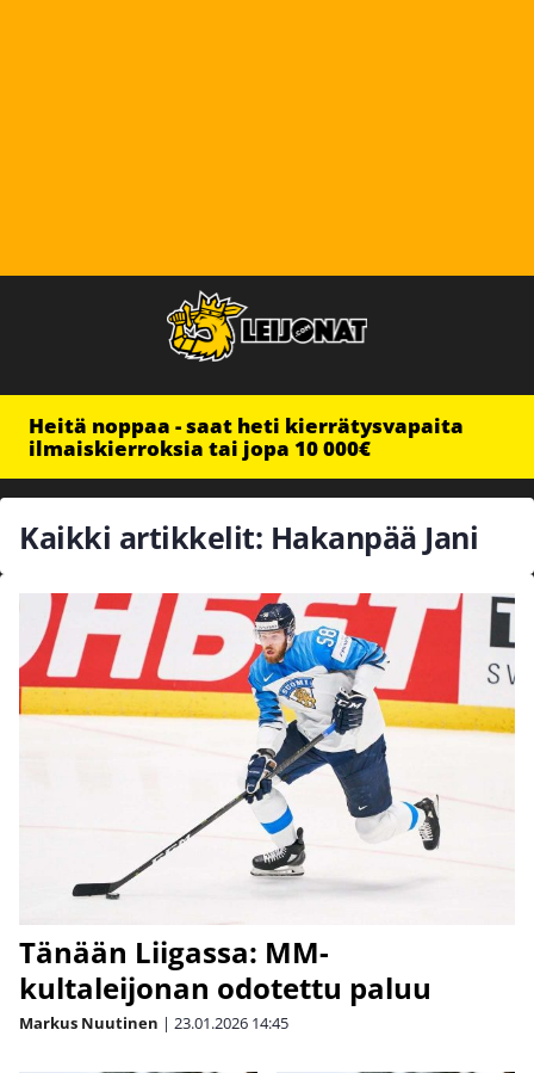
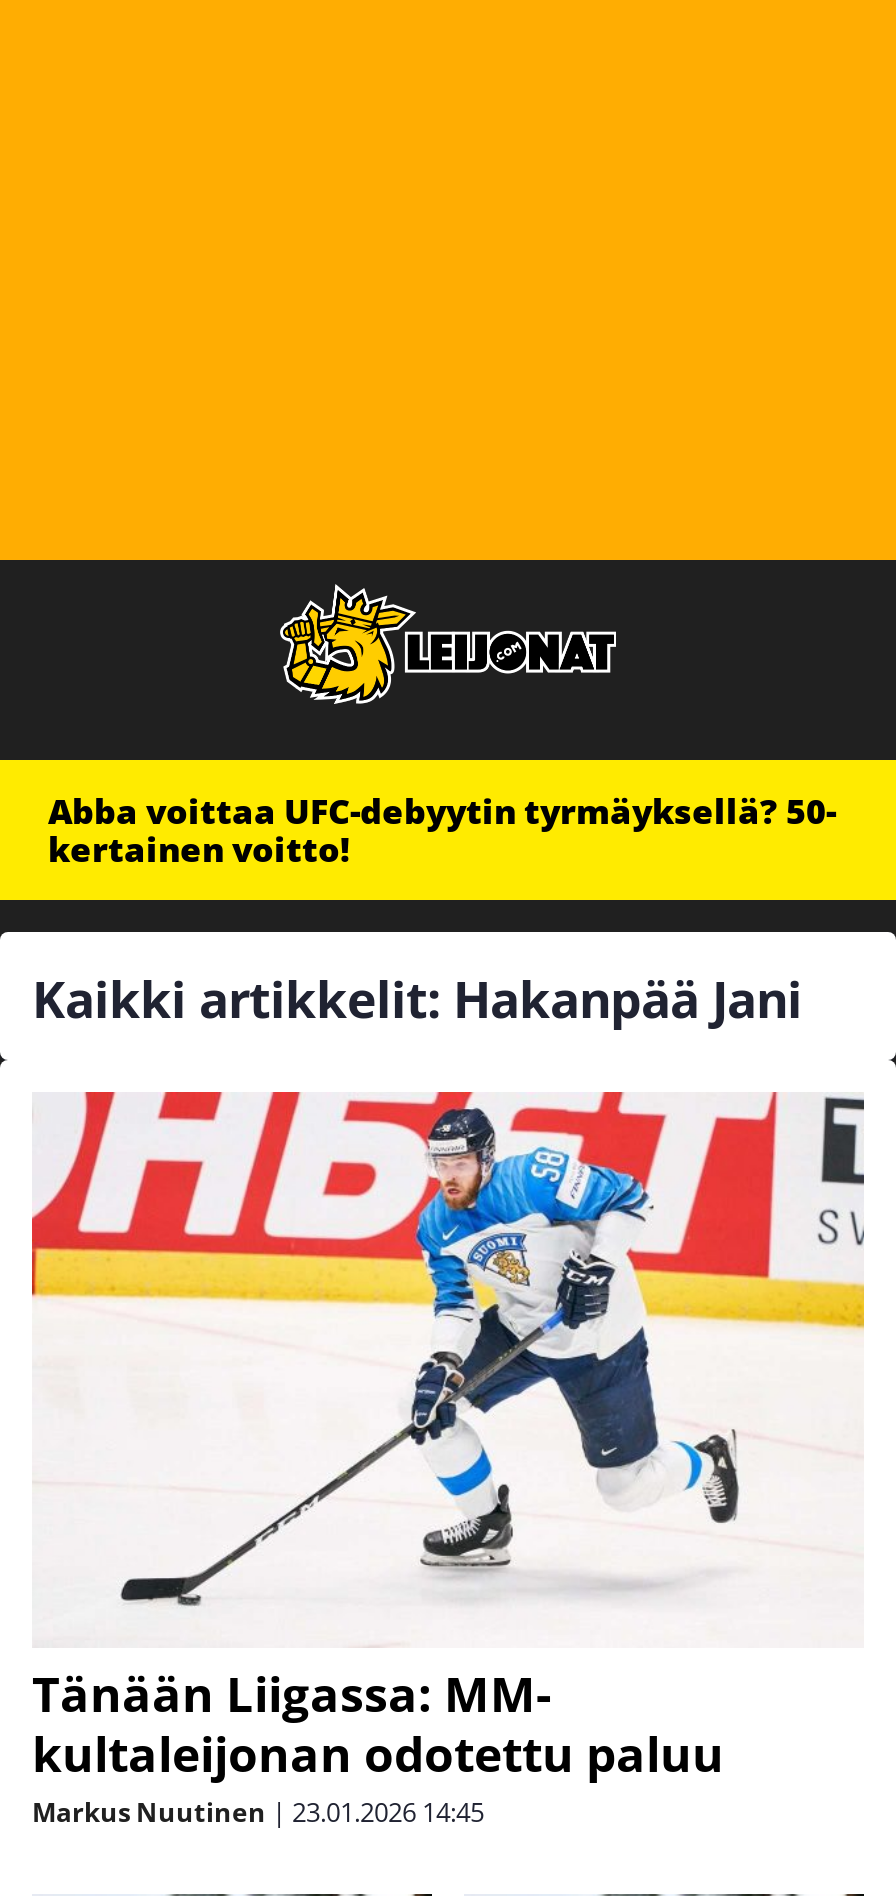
[29,412,464,462] Heitä noppaa - saat heti kierrätysvapaita | ilmaiskierroksia tai jopa 10 000€ -> [48,788,836,872] Abba voittaa UFC-debyytin tyrmäyksellä? 50- | kertainen voitto!

